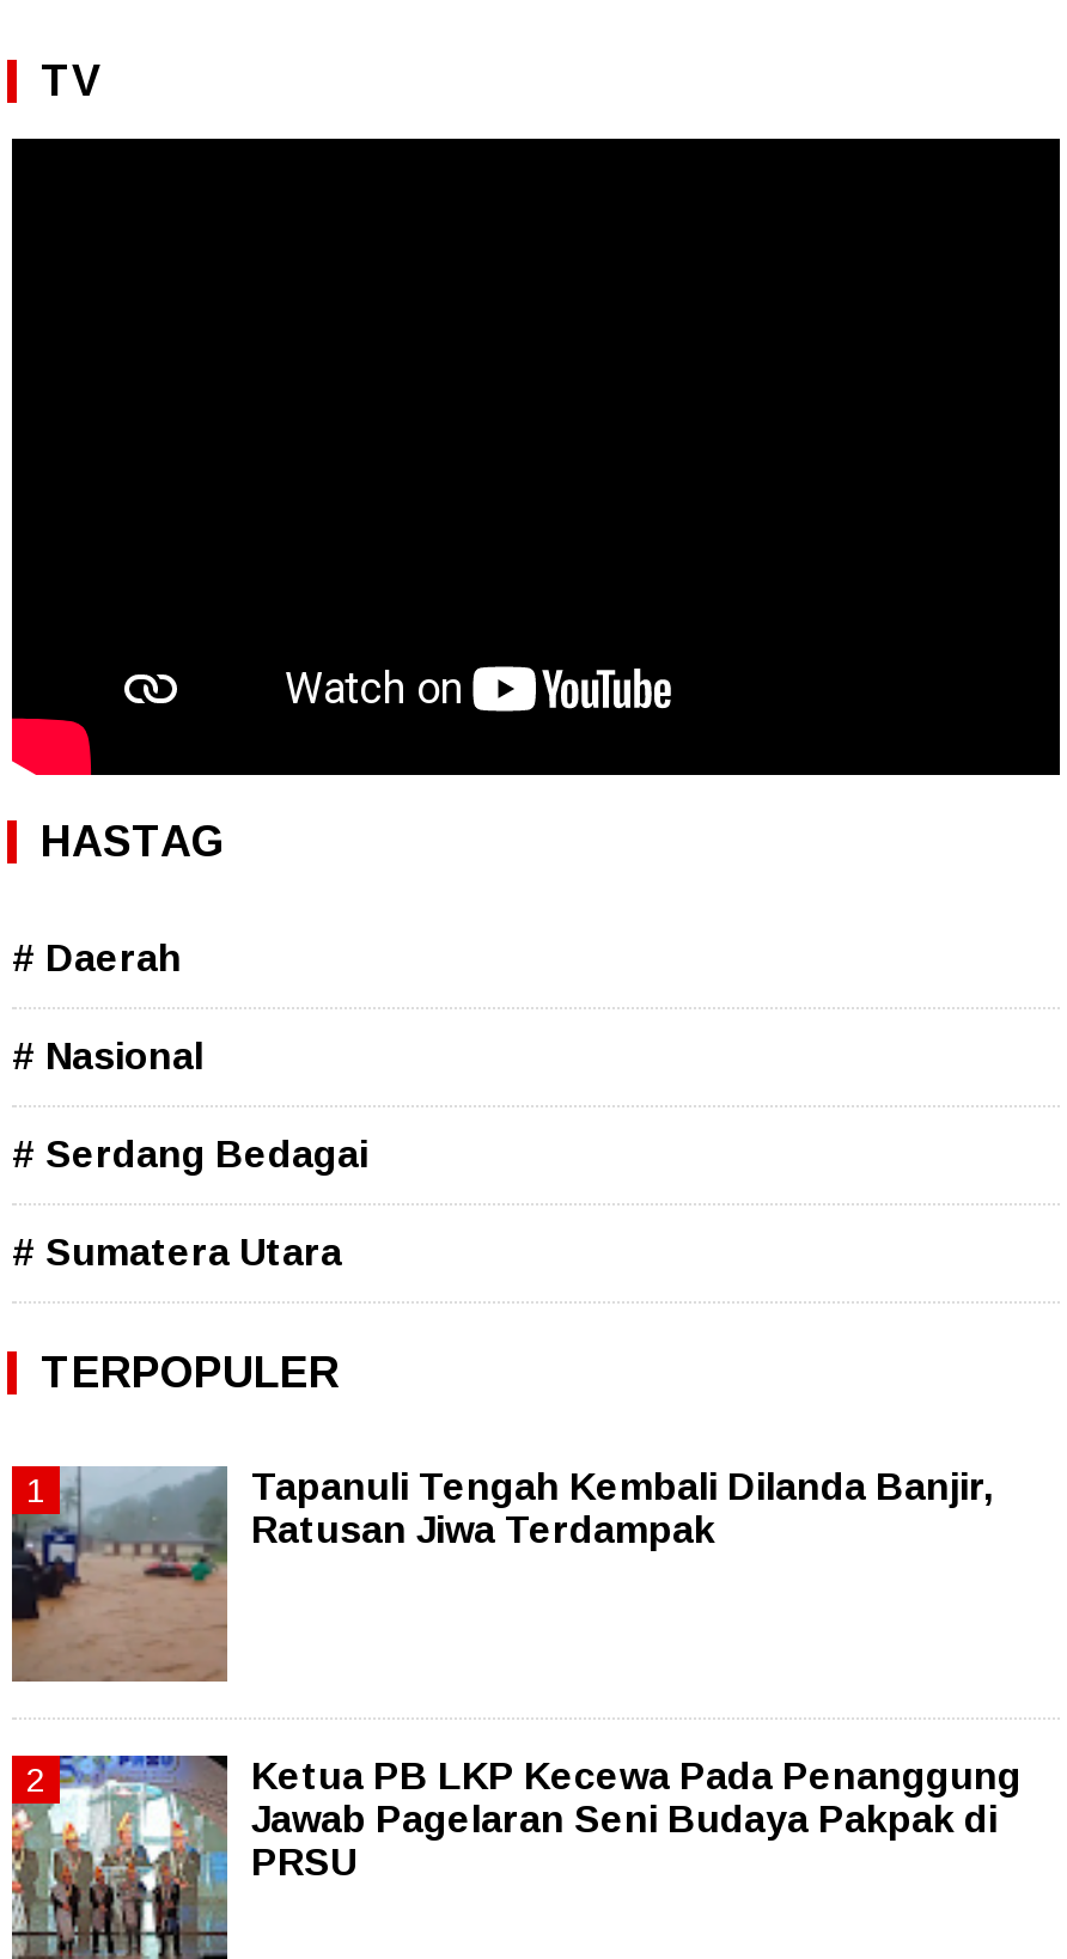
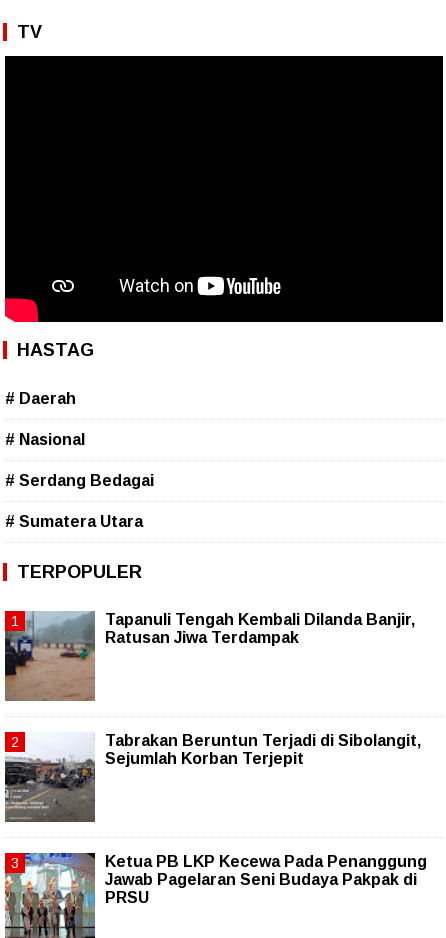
none -> [5,732,421,822] [image] | Tabrakan Beruntun Terjadi di Sibolangit, | Sejumlah Korban Terjepit

